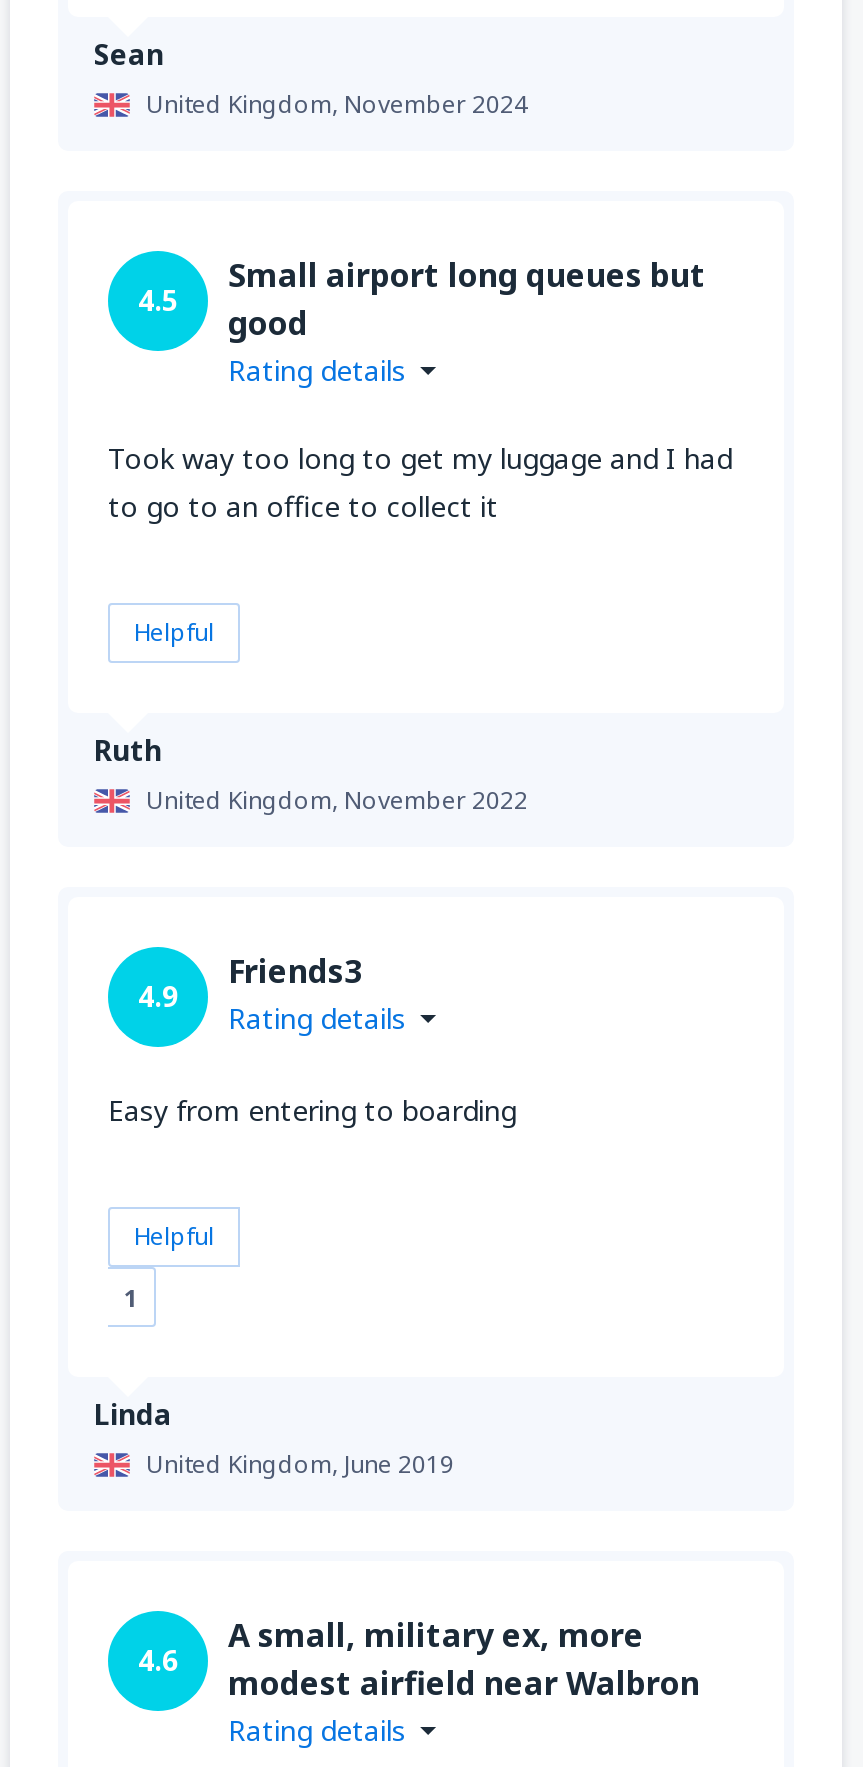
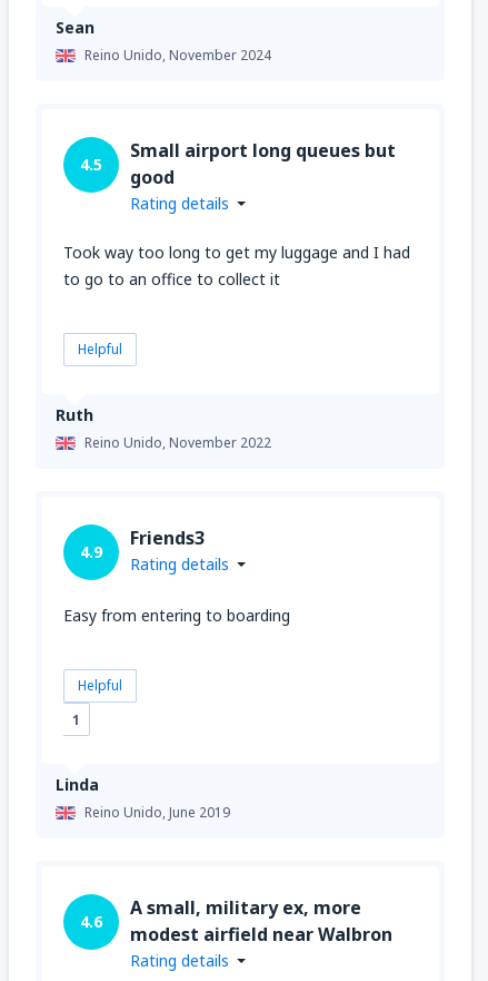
[146,86,528,120] United Kingdom, November 2024 -> [84,45,271,64] Reino Unido, November 2024
[146,782,528,816] United Kingdom, November 2022 -> [84,433,271,452] Reino Unido, November 2022
[146,1446,454,1480] United Kingdom, June 2019 -> [84,802,230,821] Reino Unido, June 2019

